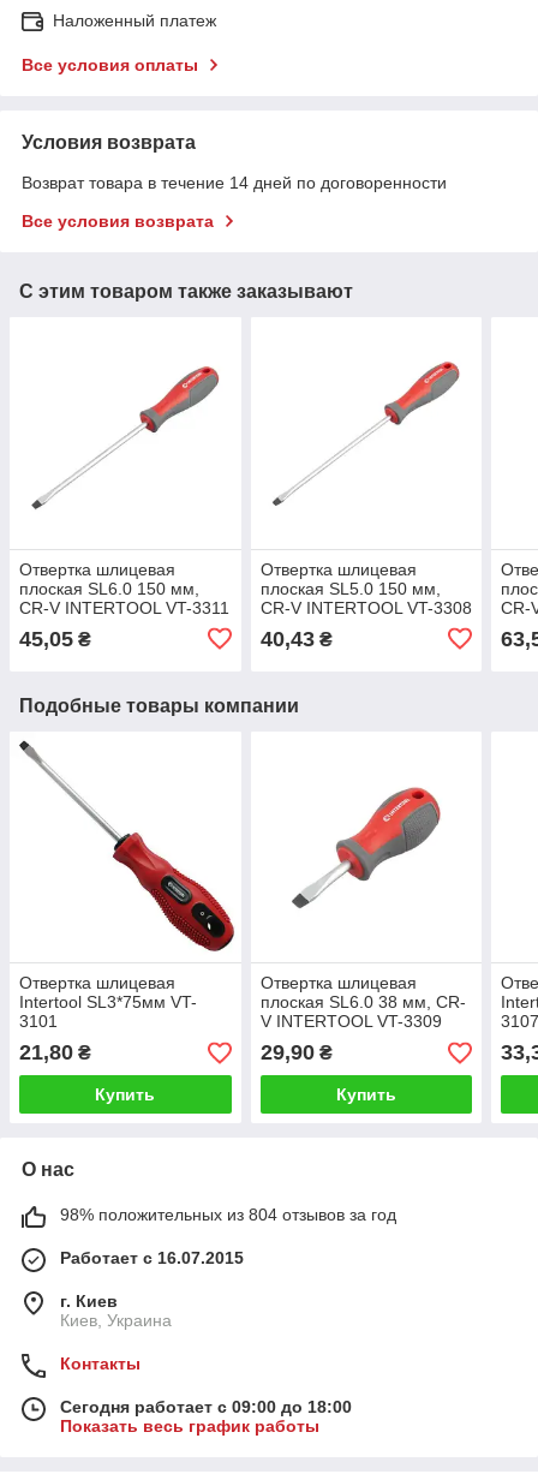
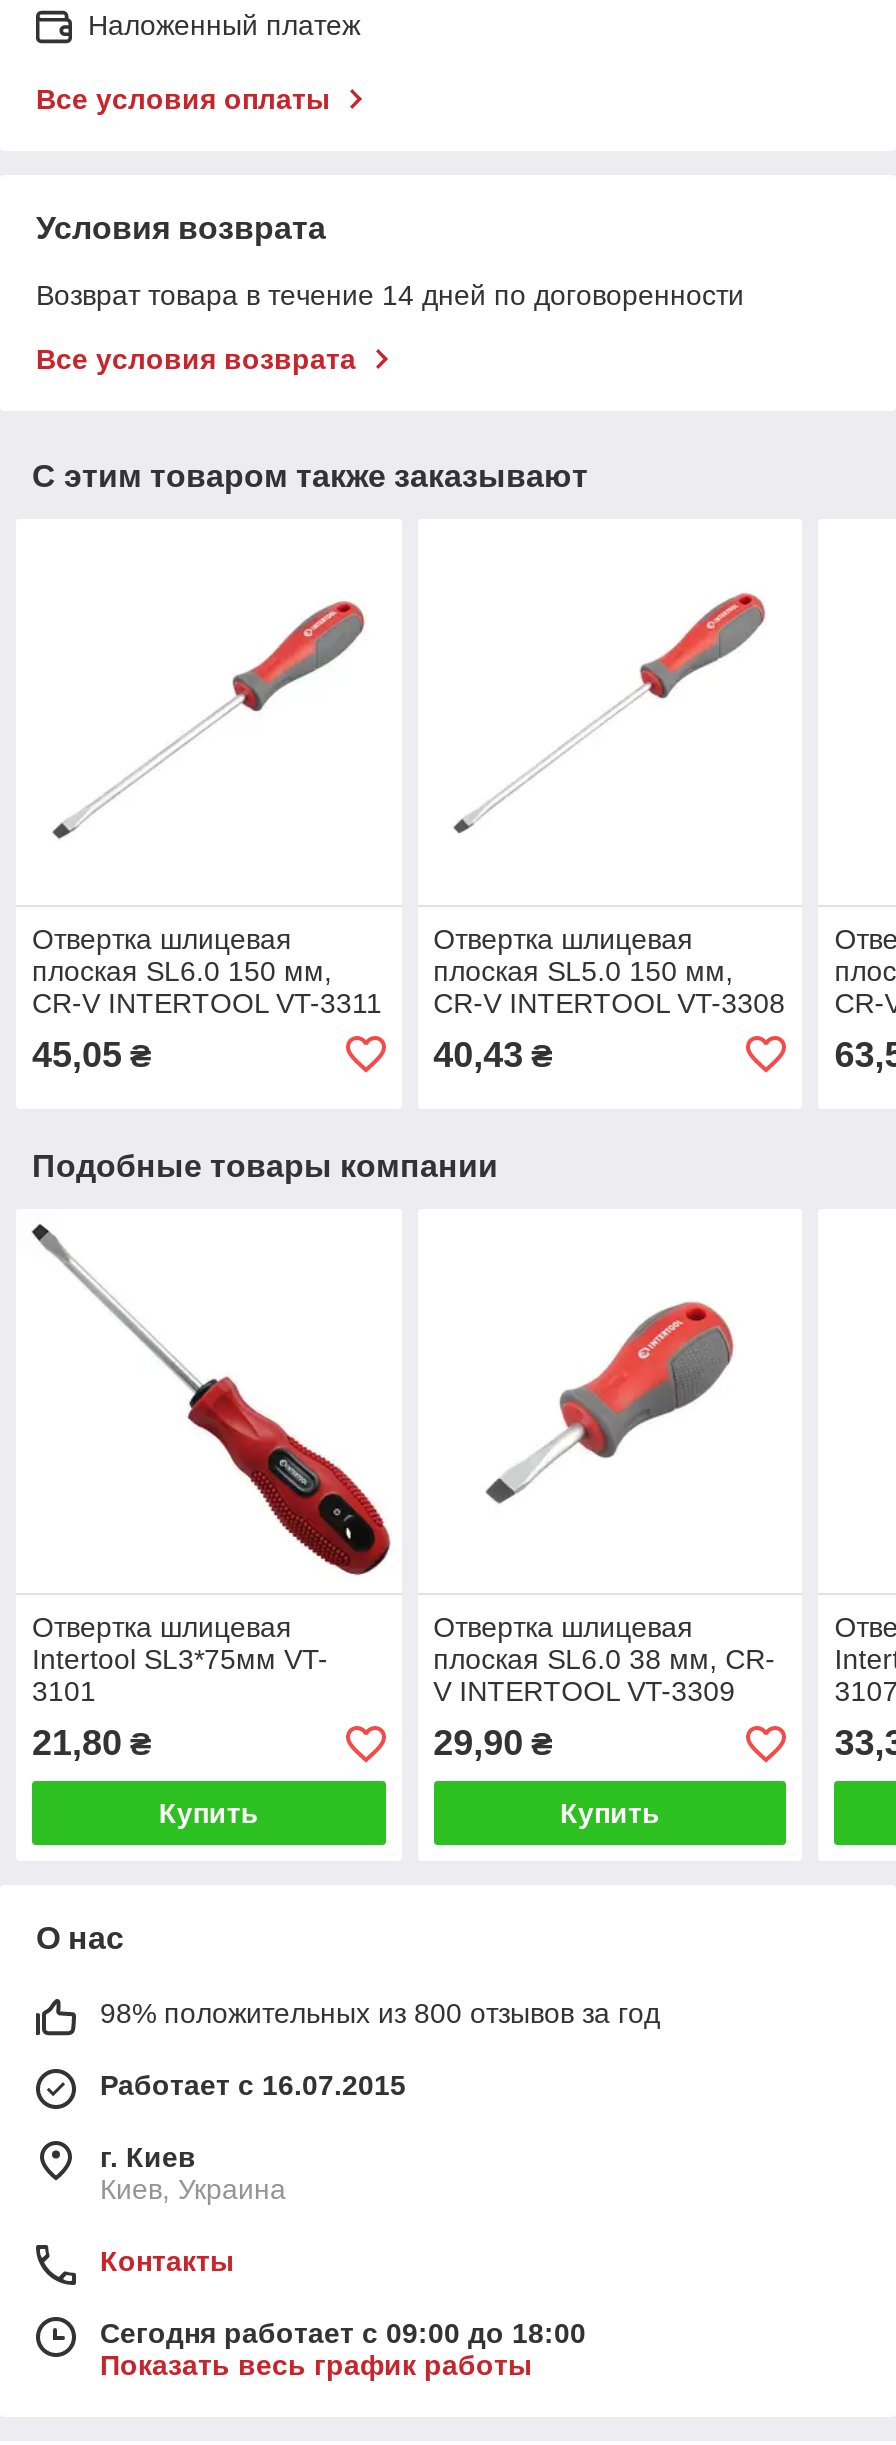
[60,1206,396,1225] 98% положительных из 804 отзывов за год -> [100,1998,660,2030] 98% положительных из 800 отзывов за год

